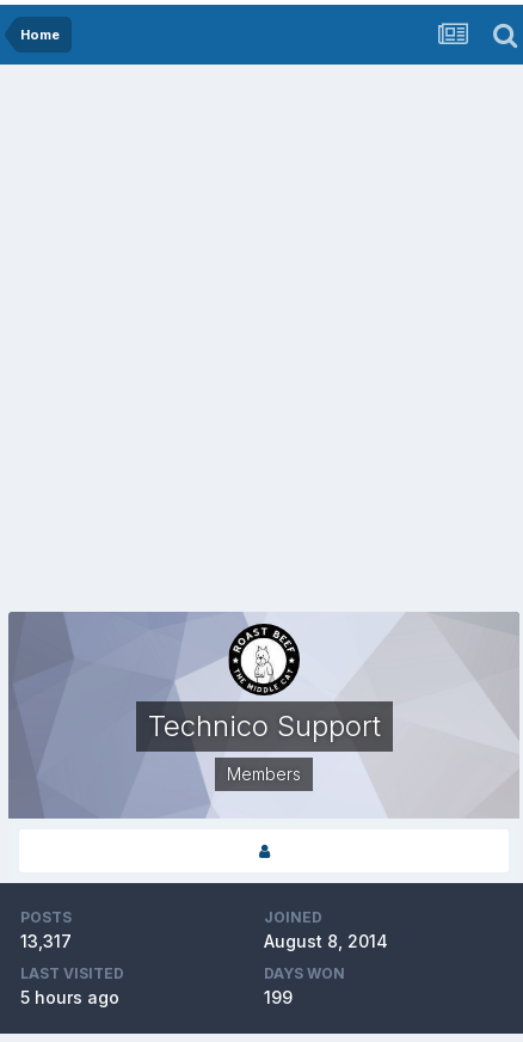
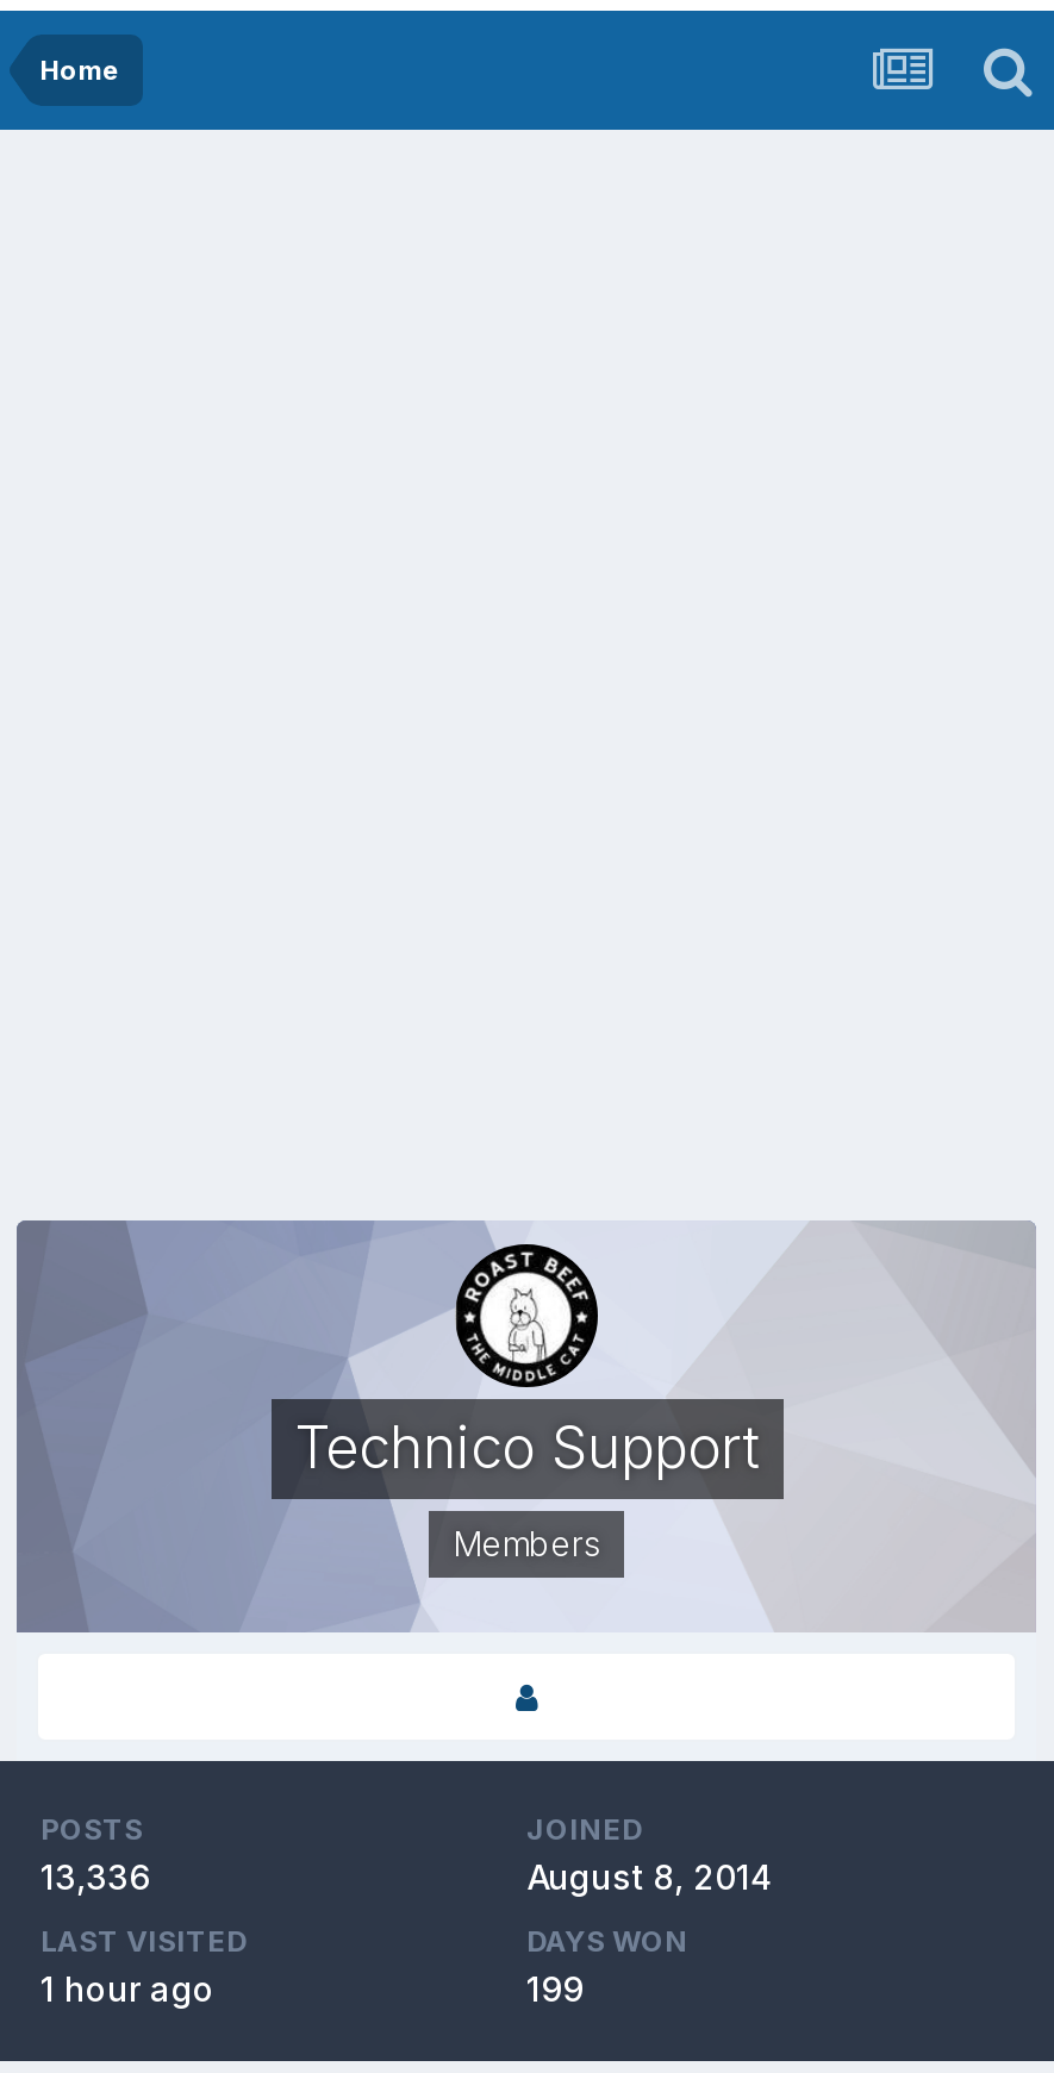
[20,931,72,951] 13,317 -> [40,1856,150,1897] 13,336
[20,987,119,1007] 5 hours ago -> [40,1968,214,2009] 1 hour ago

